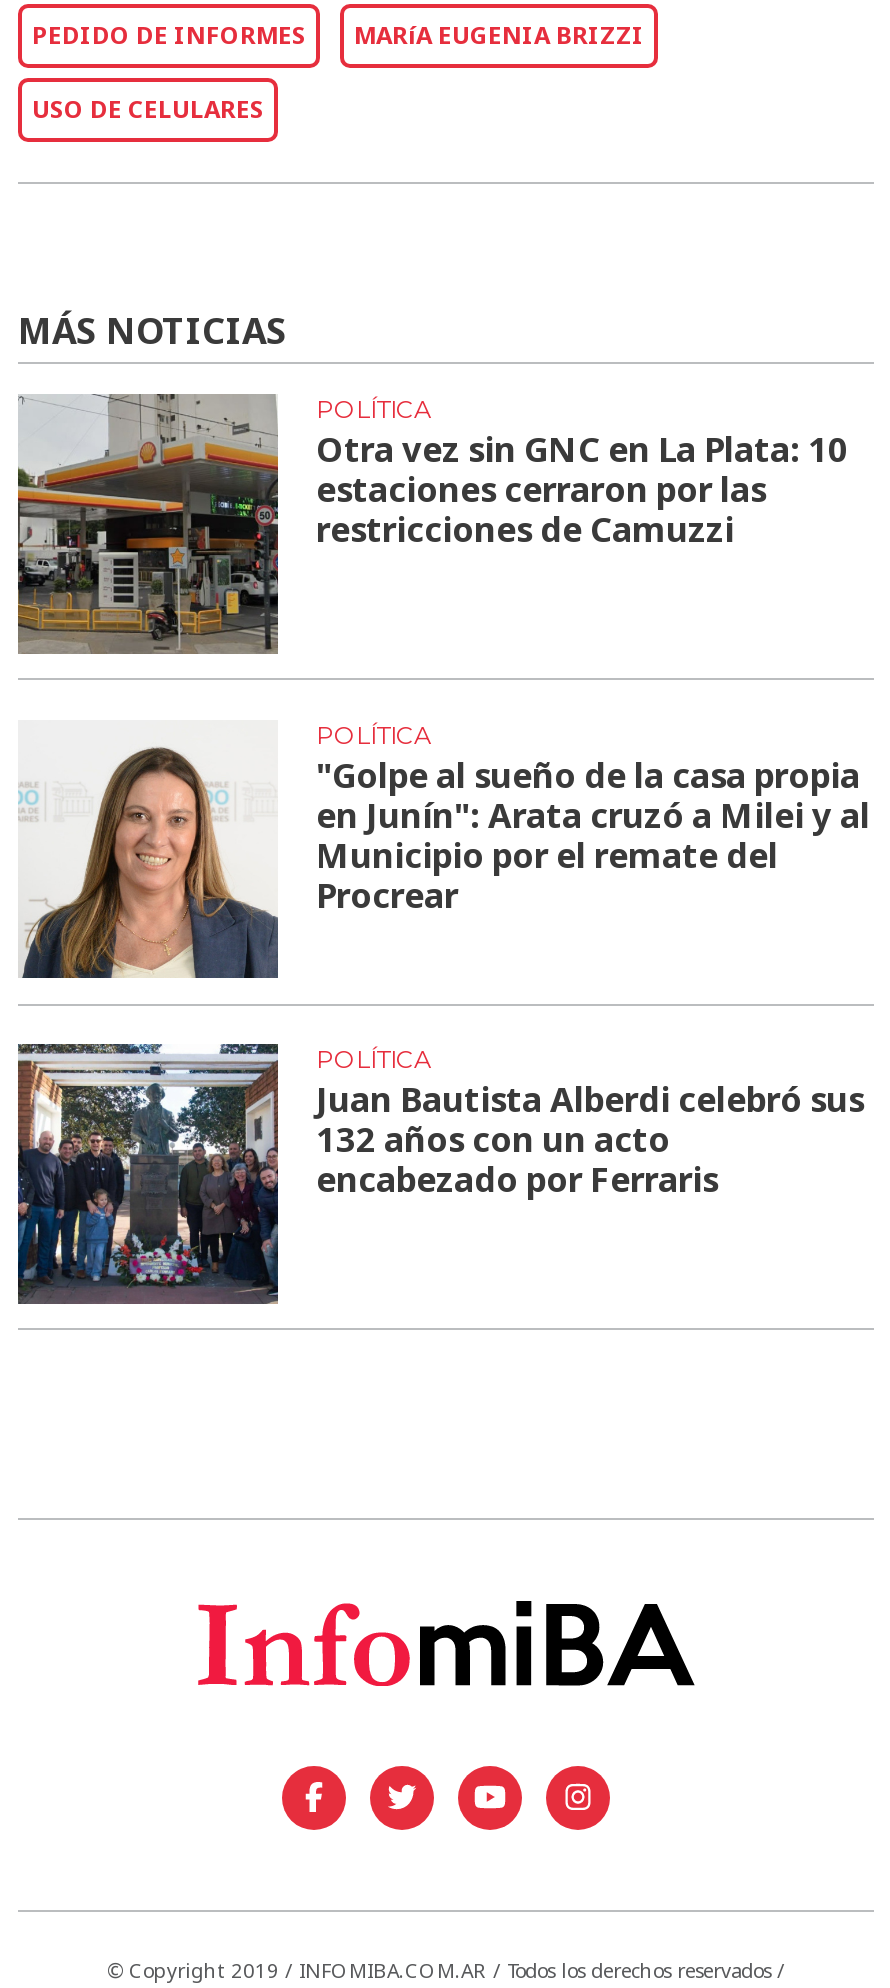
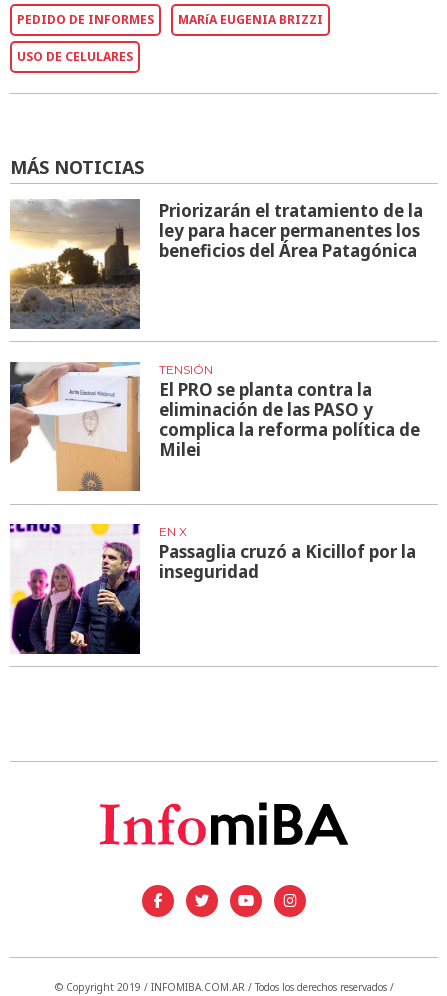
[16,394,848,654] [image] | POLÍTICA | Otra vez sin GNC en La Plata: 10 | estaciones cerraron por las | restricciones de Camuzzi -> [9,199,423,330] [image] | Priorizarán el tratamiento de la | ley para hacer permanentes los | beneficios del Área Patagónica
[18,719,870,980] [image] | POLÍTICA | "Golpe al sueño de la casa propia | en Junín": Arata cruzó a Milei y al | Municipio por el remate del | Procrear -> [9,361,420,492] [image] | TENSIÓN | El PRO se planta contra la | eliminación de las PASO y | complica la reforma política de | Milei
[16,1042,864,1306] [image] | POLÍTICA | Juan Bautista Alberdi celebró sus | 132 años con un acto | encabezado por Ferraris -> [9,523,416,655] [image] | EN X | Passaglia cruzó a Kicillof por la | inseguridad

